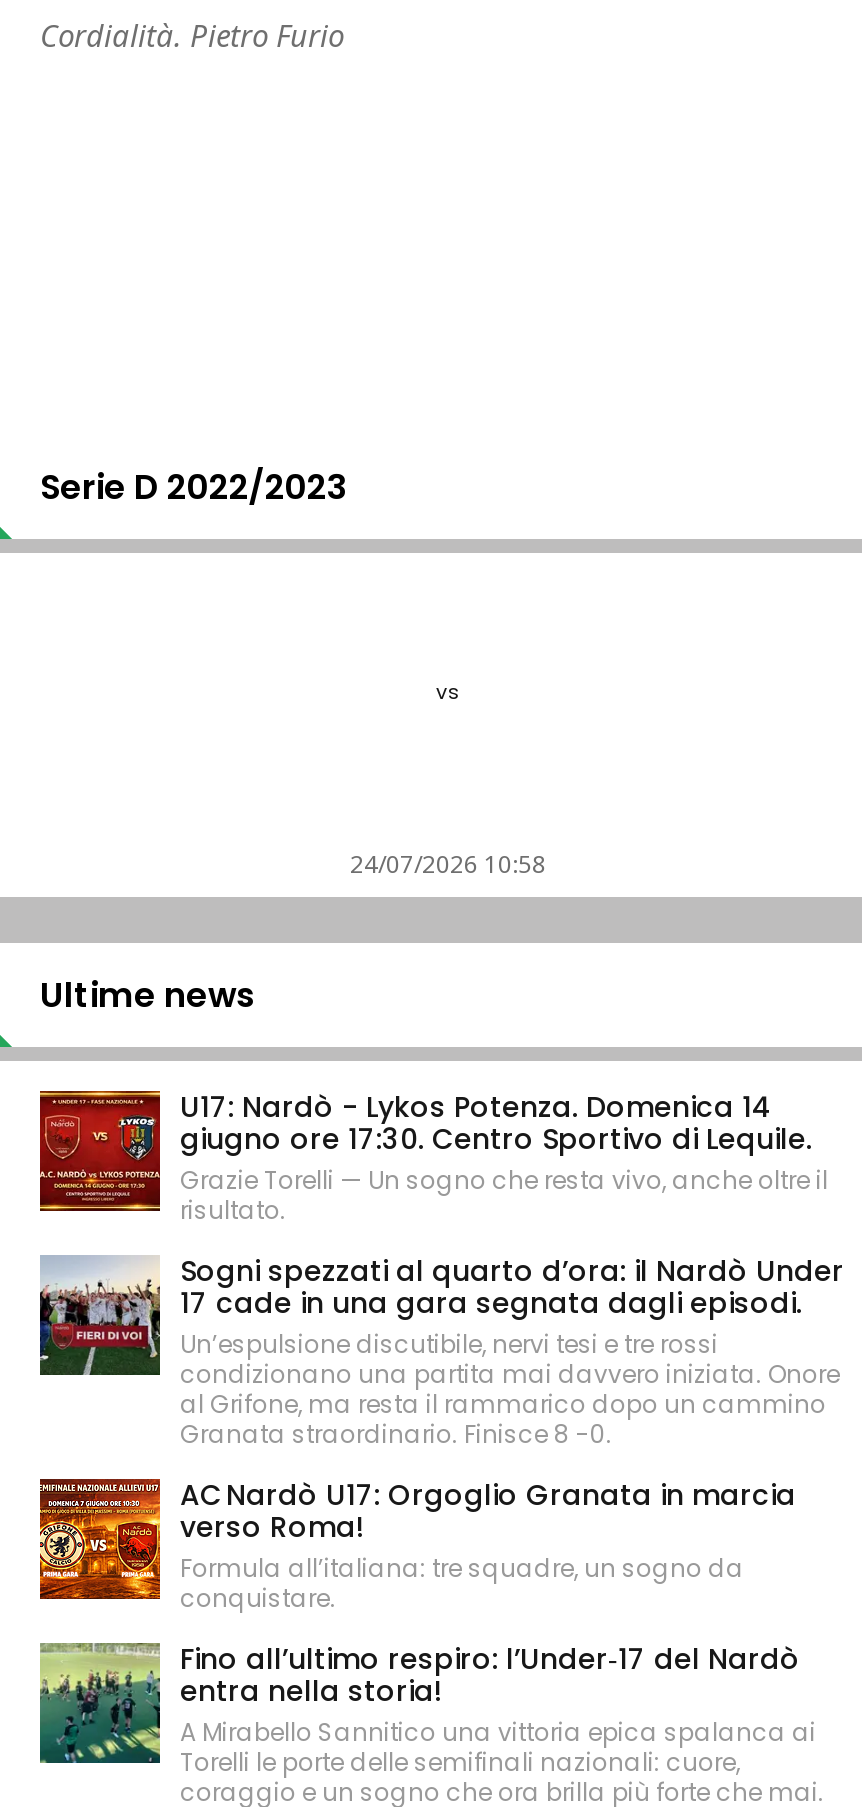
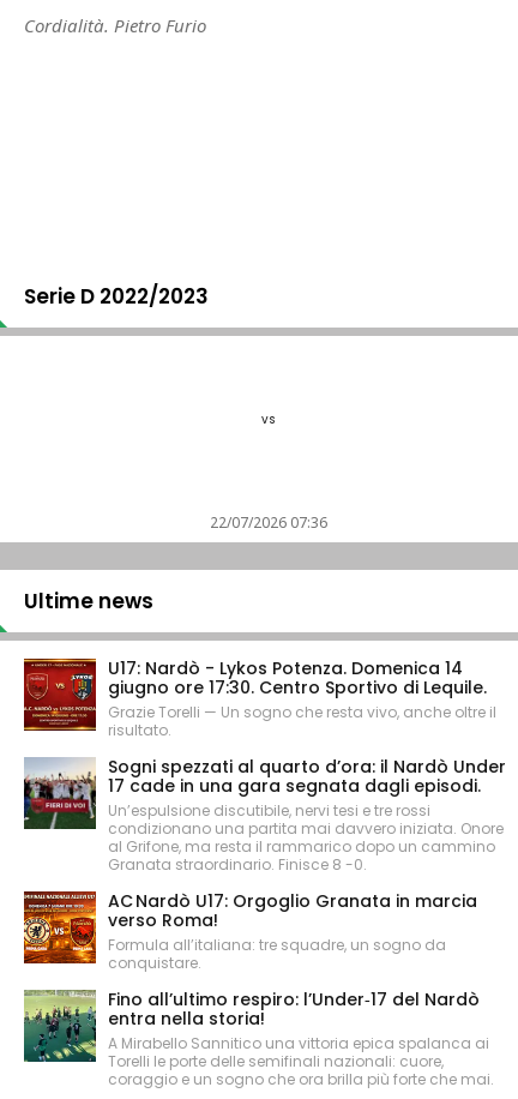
[350,847,546,881] 24/07/2026 10:58 -> [210,513,327,533] 22/07/2026 07:36

